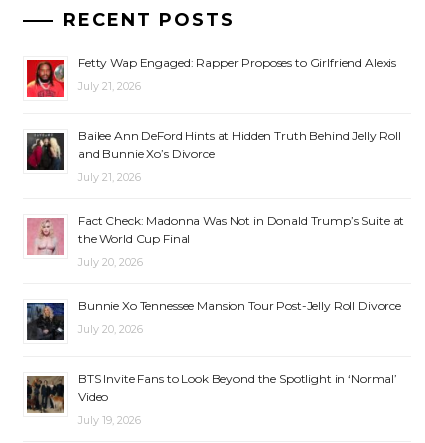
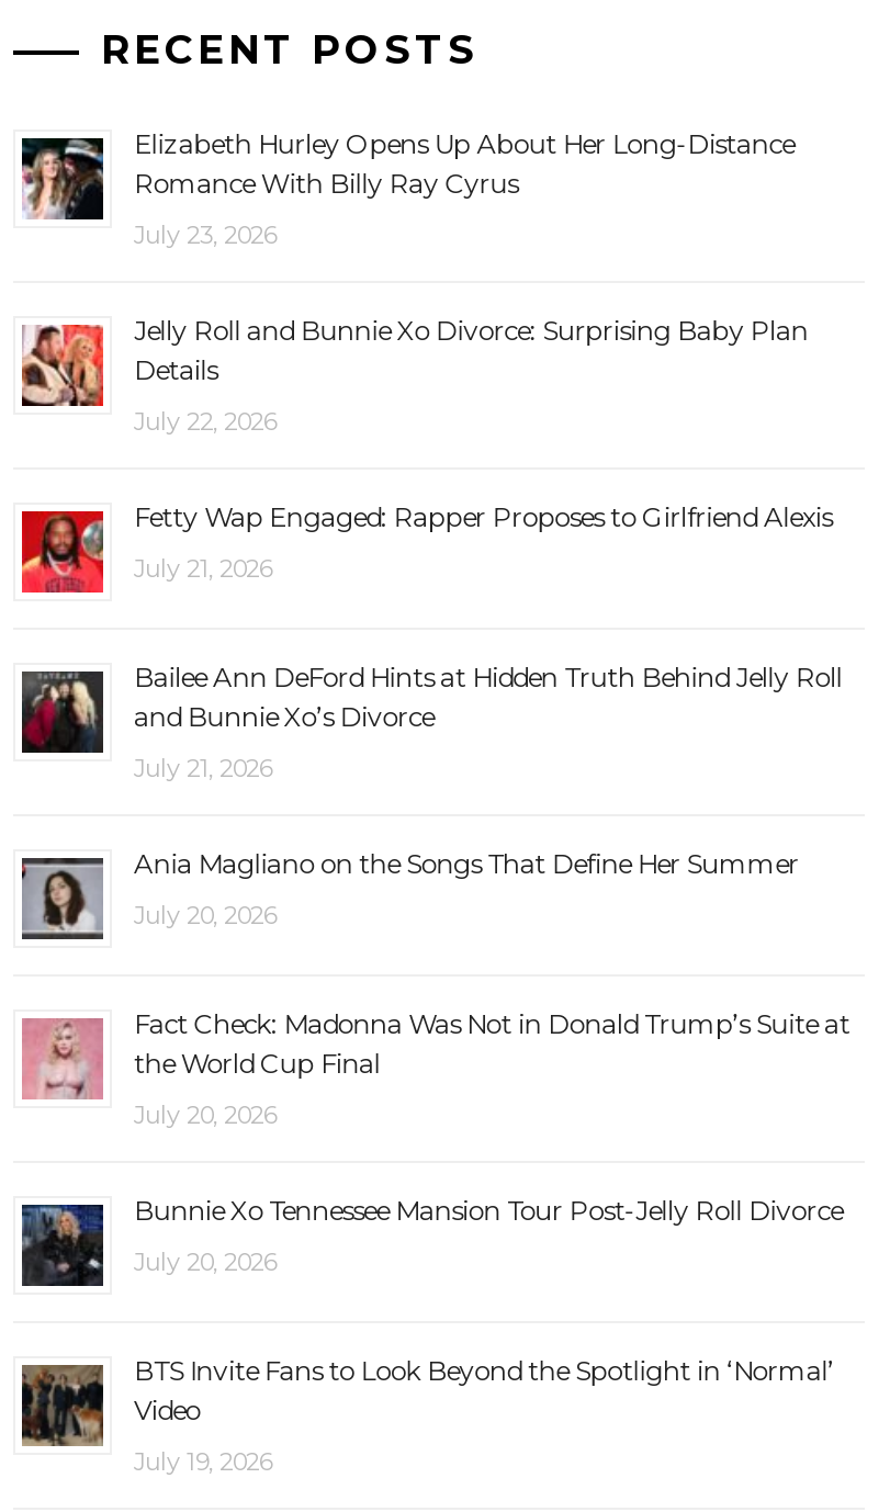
none -> [20,127,808,437] [image] | Elizabeth Hurley Opens Up About Her Long-Distance | Romance With Billy Ray Cyrus | July 23, 2026 | Jelly Roll and Bunnie Xo Divorce: Surprising Baby Plan | Details | July 22, 2026
none -> [20,323,103,408] [image]
none -> [20,847,799,941] [image] | Ania Magliano on the Songs That Define Her Summer | July 20, 2026

